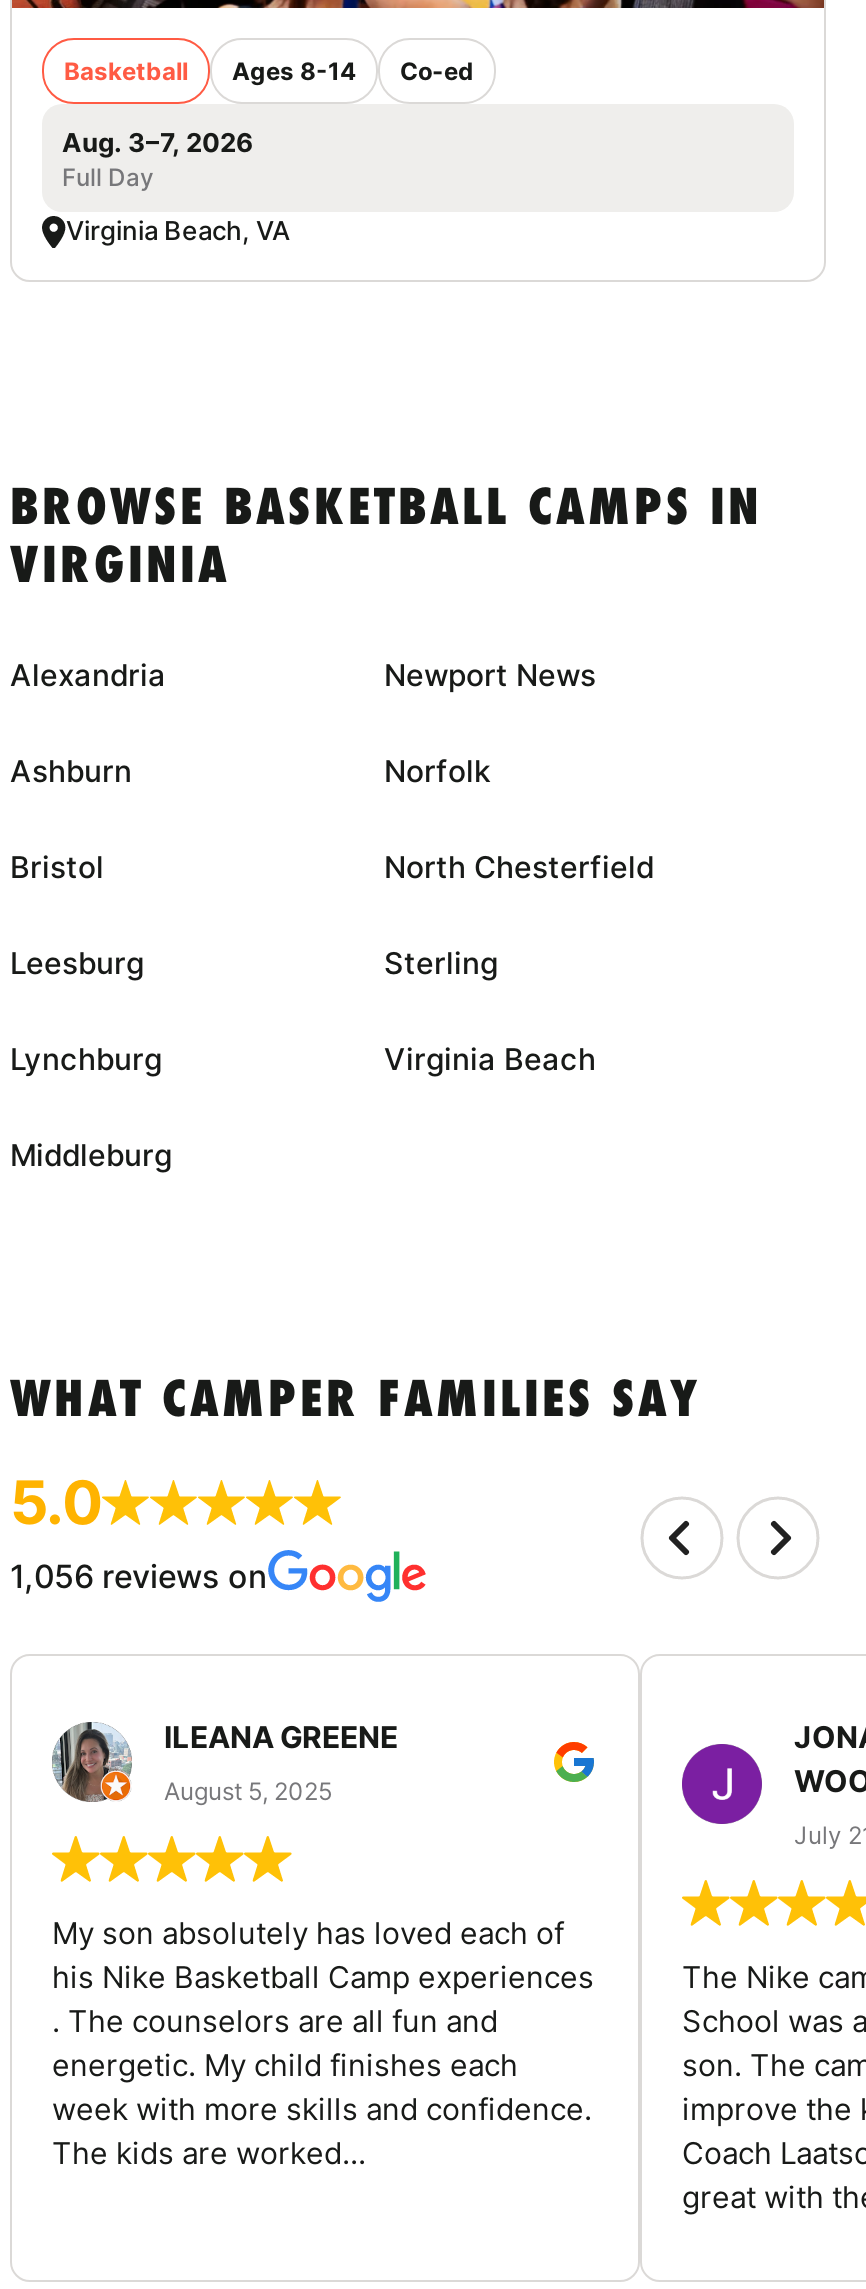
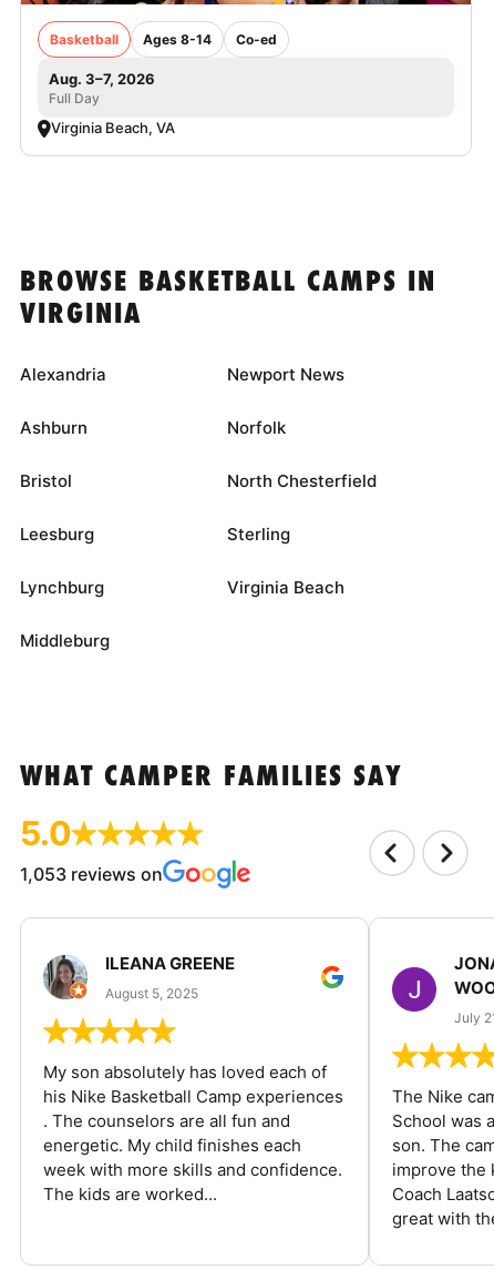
[10,1556,268,1596] 1,056 reviews on -> [20,863,163,885] 1,053 reviews on

